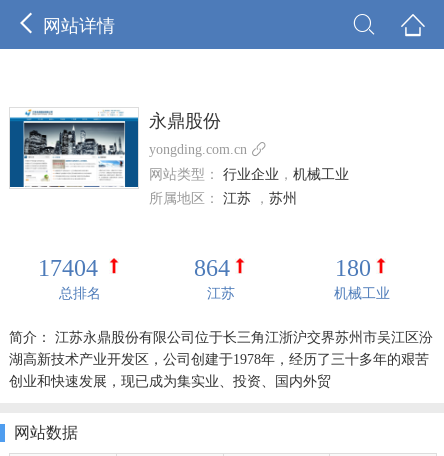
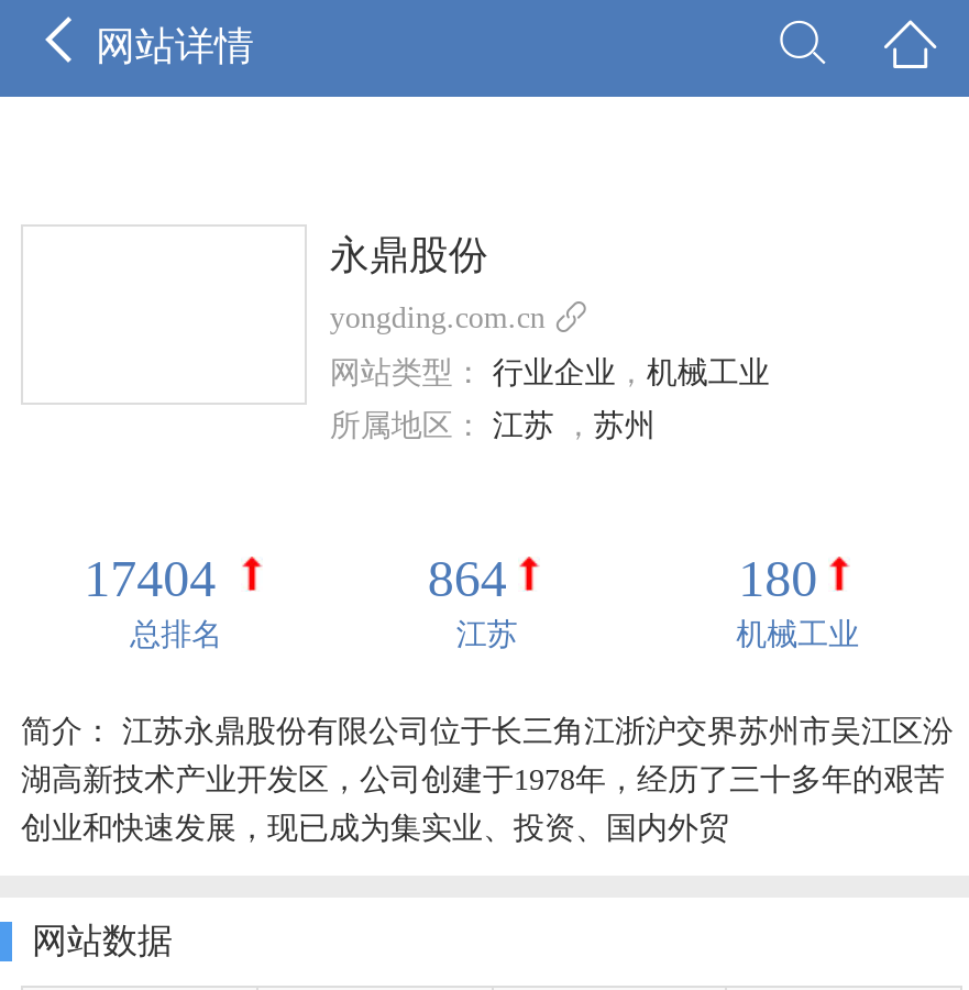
[9,109,139,188] [image] -> none

